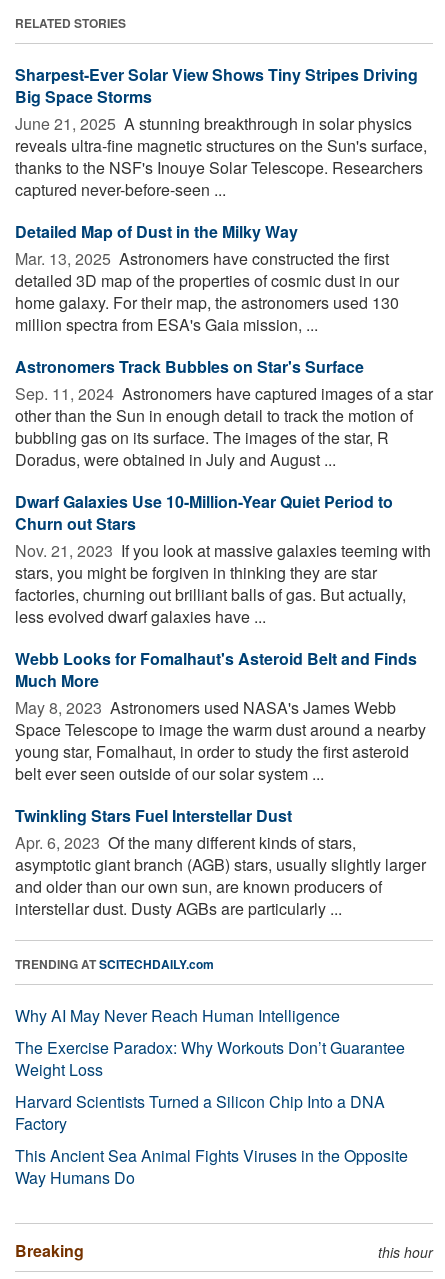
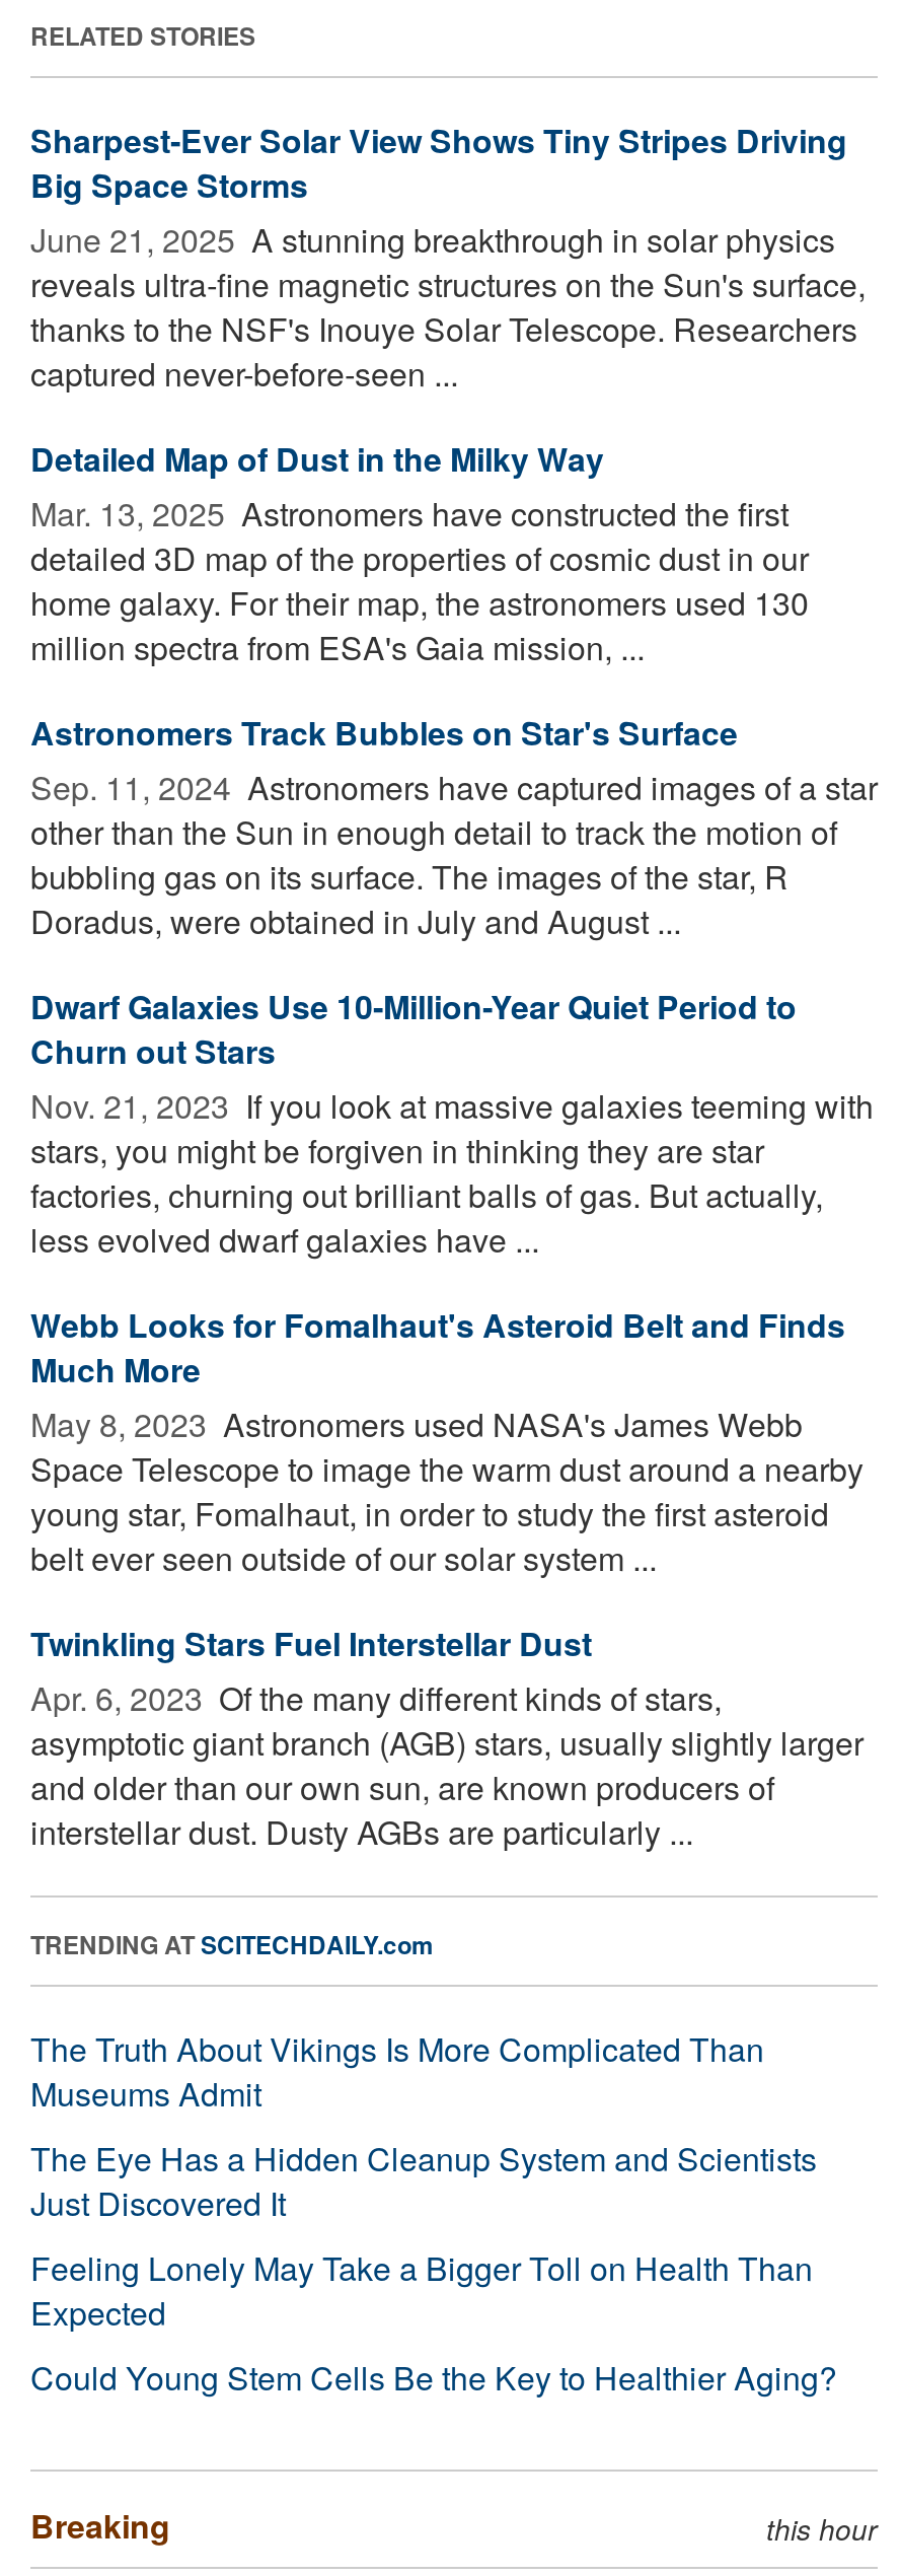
[15,1004,408,1189] Why AI May Never Reach Human Intelligence | The Exercise Paradox: Why Workouts Don’t Guarantee | Weight Loss | Harvard Scientists Turned a Silicon Chip Into a DNA | Factory | This Ancient Sea Animal Fights Viruses in the Opposite | Way Humans Do -> [30,2025,837,2400] The Truth About Vikings Is More Complicated Than | Museums Admit | The Eye Has a Hidden Cleanup System and Scientists | Just Discovered It | Feeling Lonely May Take a Bigger Toll on Health Than | Expected | Could Young Stem Cells Be the Key to Healthier Aging?

